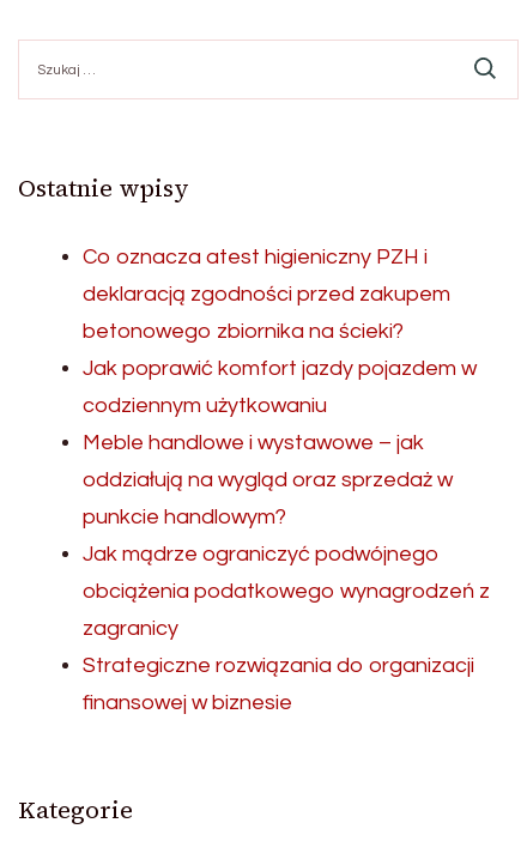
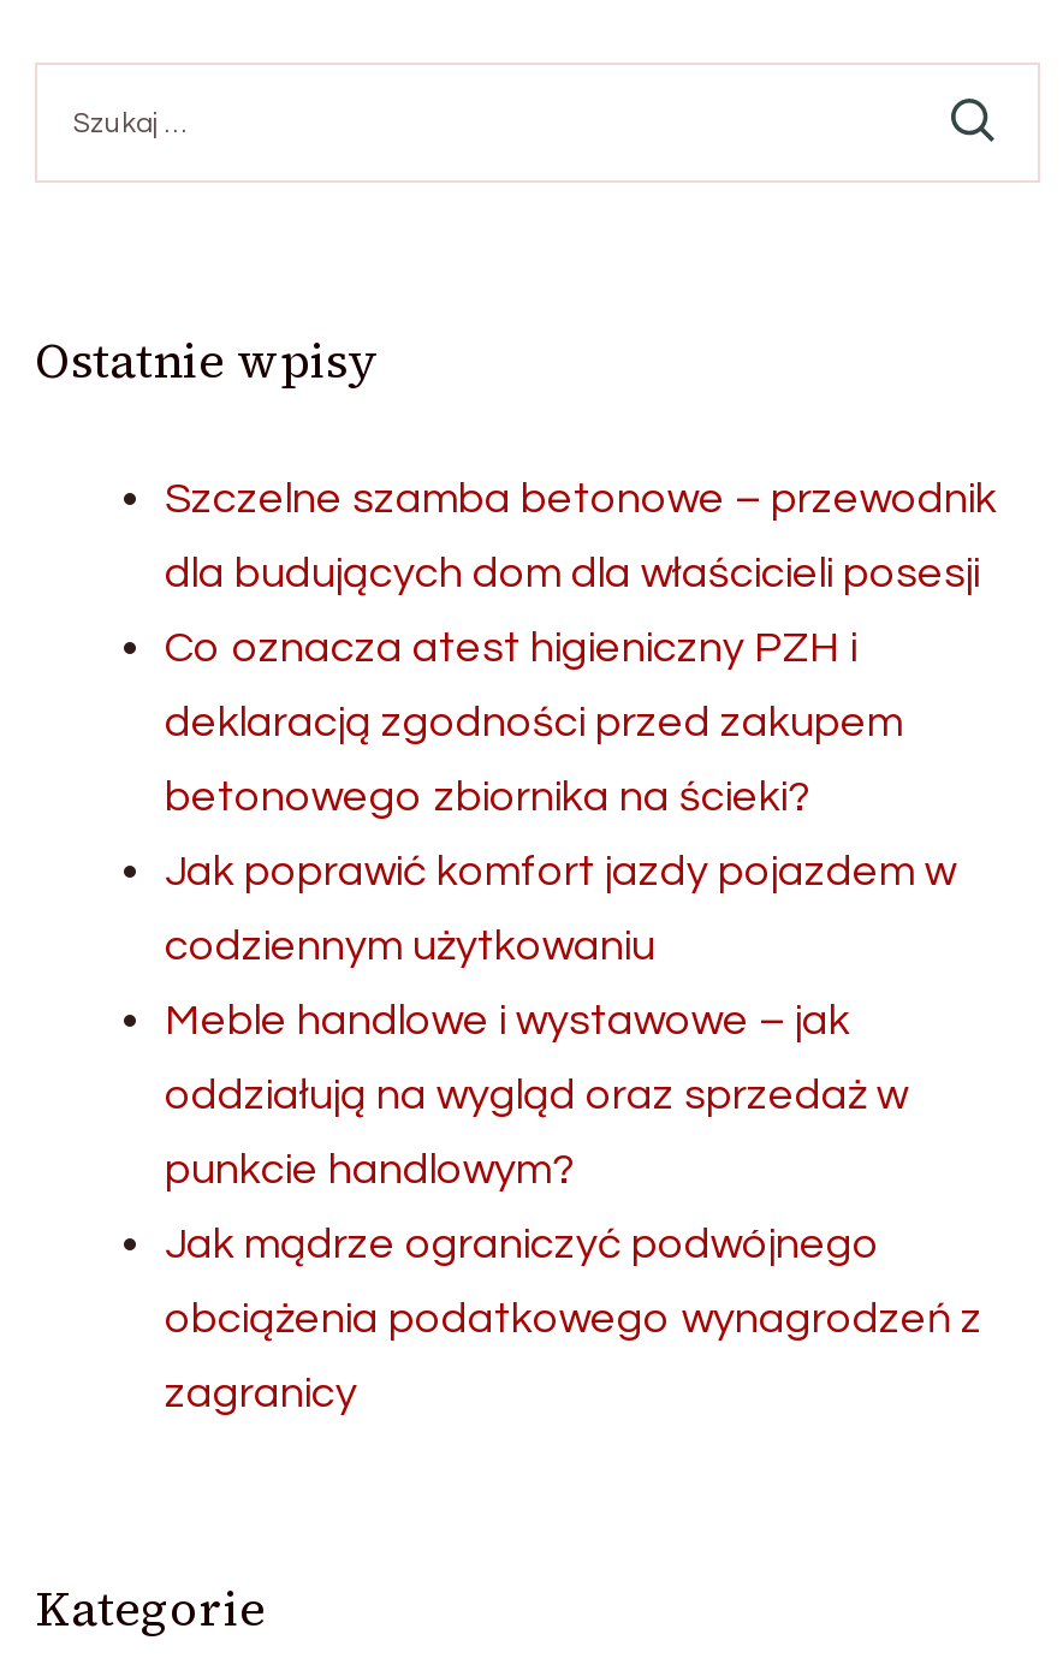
none -> [165,476,997,596] Szczelne szamba betonowe – przewodnik | dla budujących dom dla właścicieli posesji
moved [83,245,490,639] -> [165,625,982,1416]: Co oznacza atest higieniczny PZH i | deklaracją zgodności przed zakupem | betonowego zbiornika na ścieki? | ... | obciążenia podatkowego wynagrodzeń z | zagranicy
[83,654,474,714] Strategiczne rozwiązania do organizacji | finansowej w biznesie -> none

